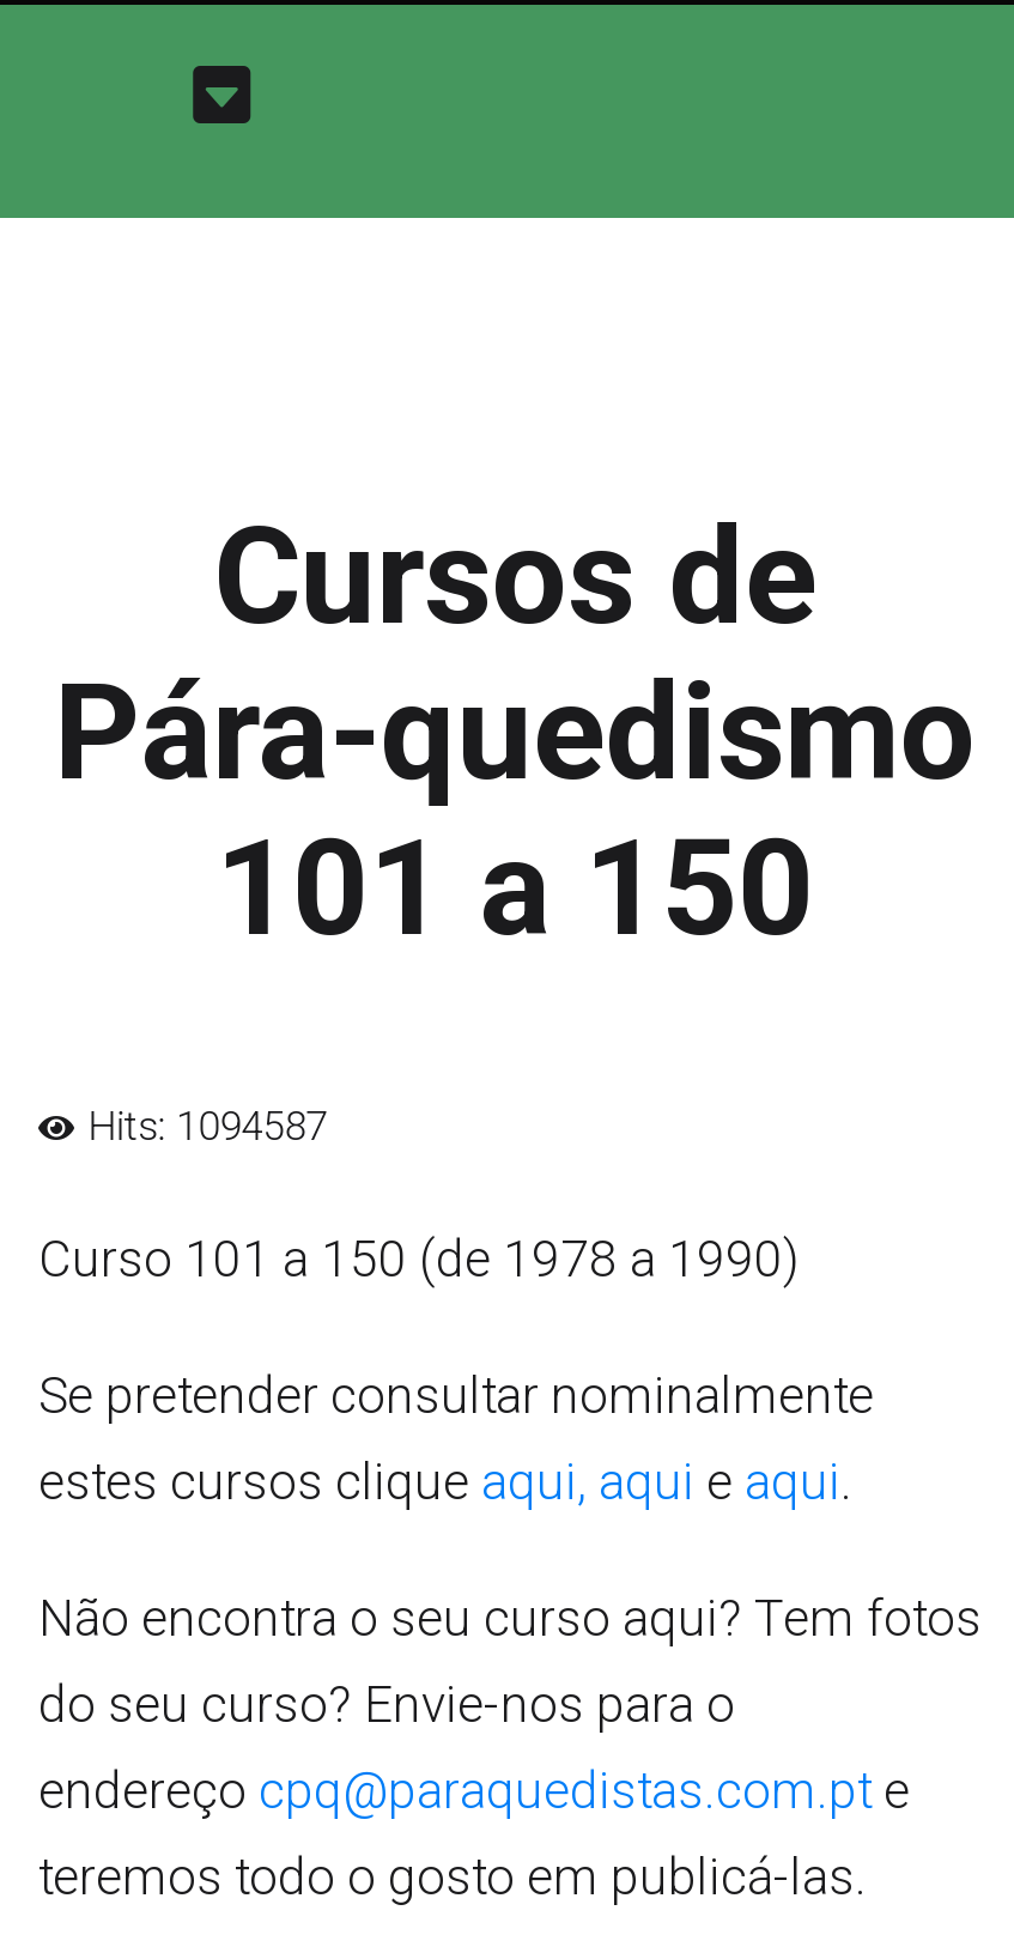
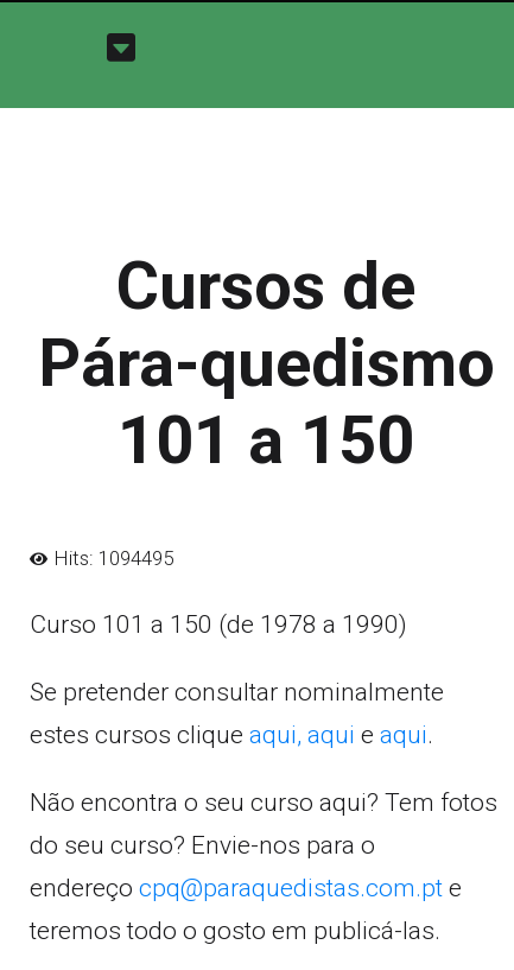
[88,1102,327,1150] Hits: 1094587 -> [54,546,173,570] Hits: 1094495

